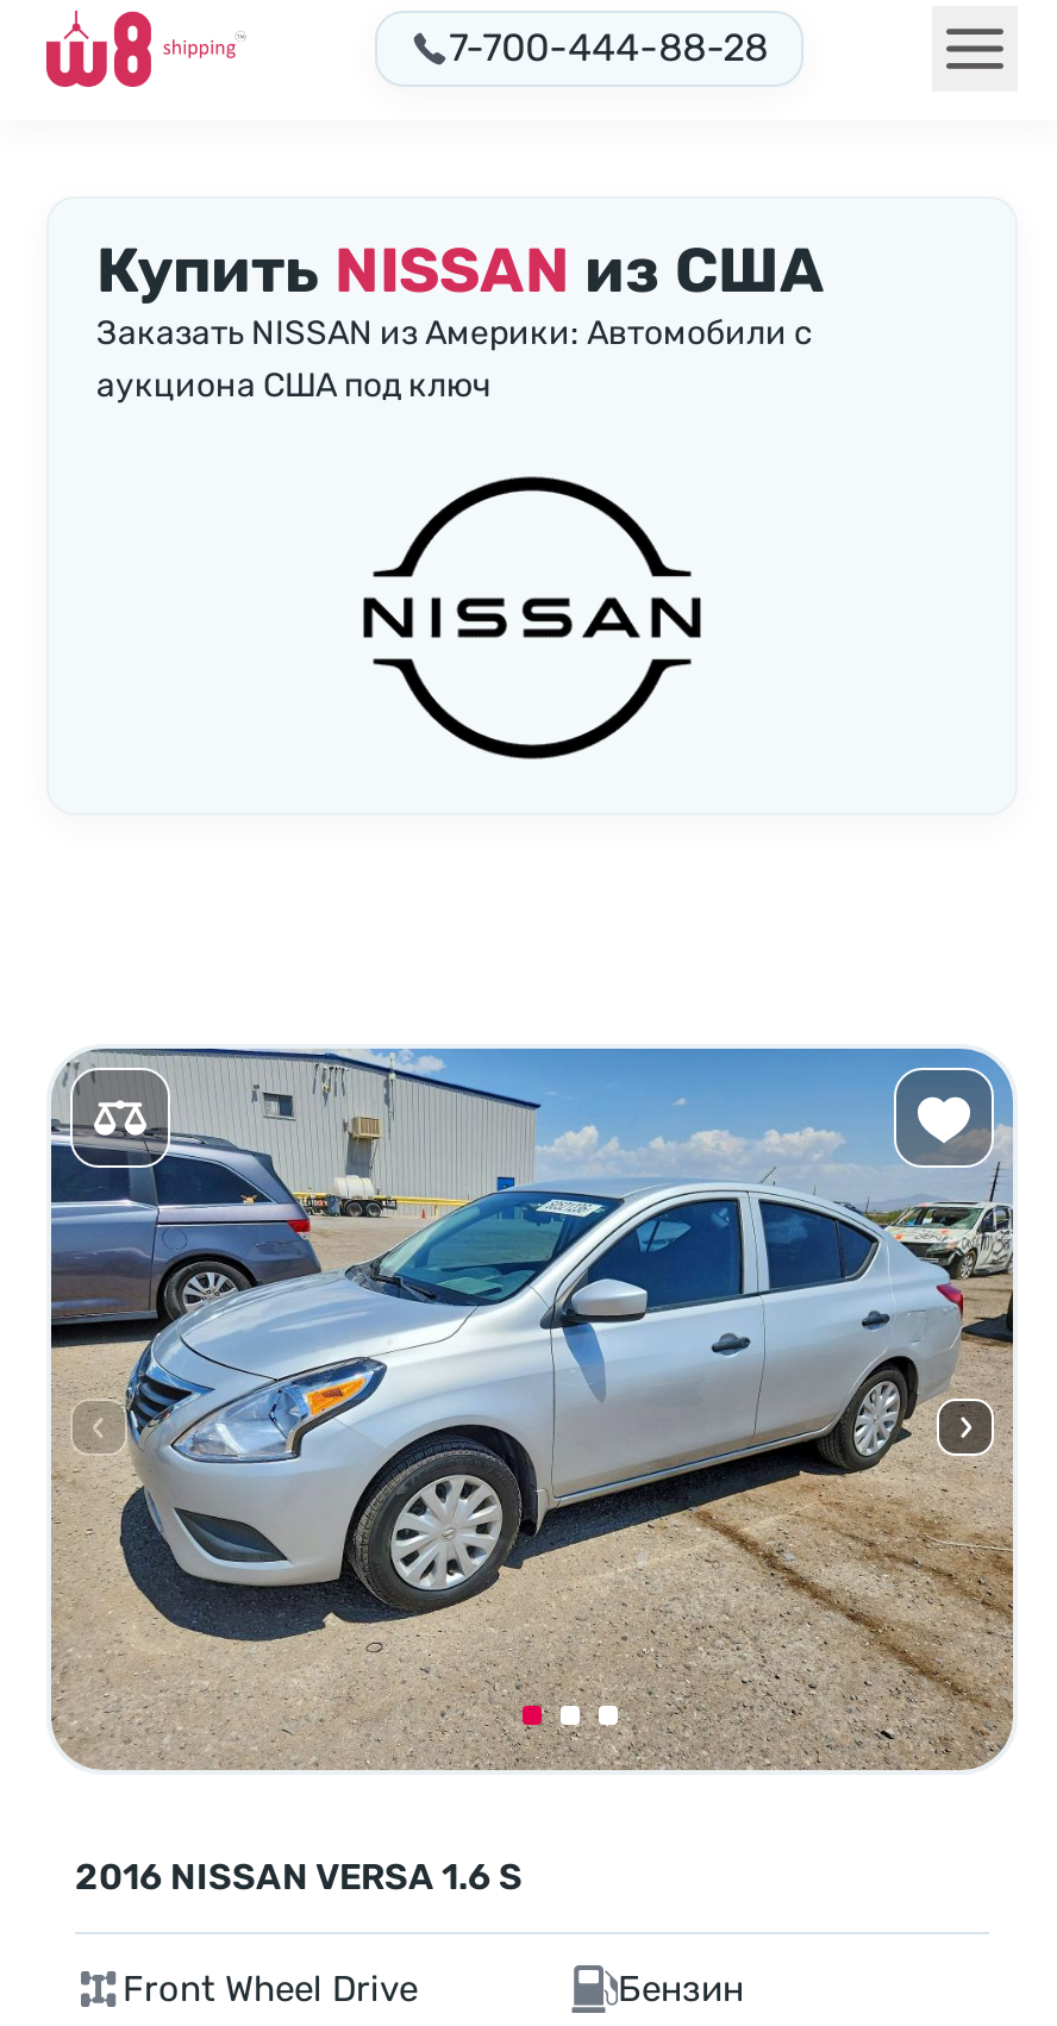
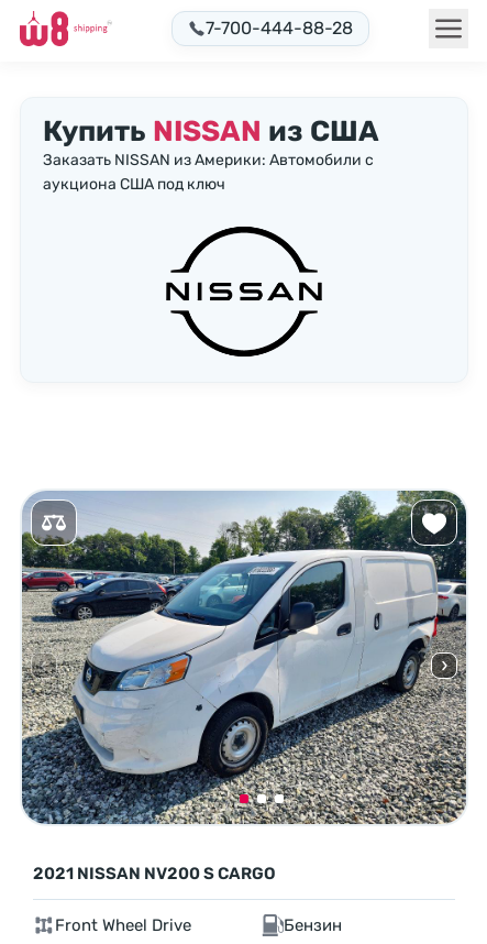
[49,1046,1015,1899] [image] | 2016 NISSAN VERSA 1.6 S -> [21,490,467,884] [image] | 2021 NISSAN NV200 S CARGO

